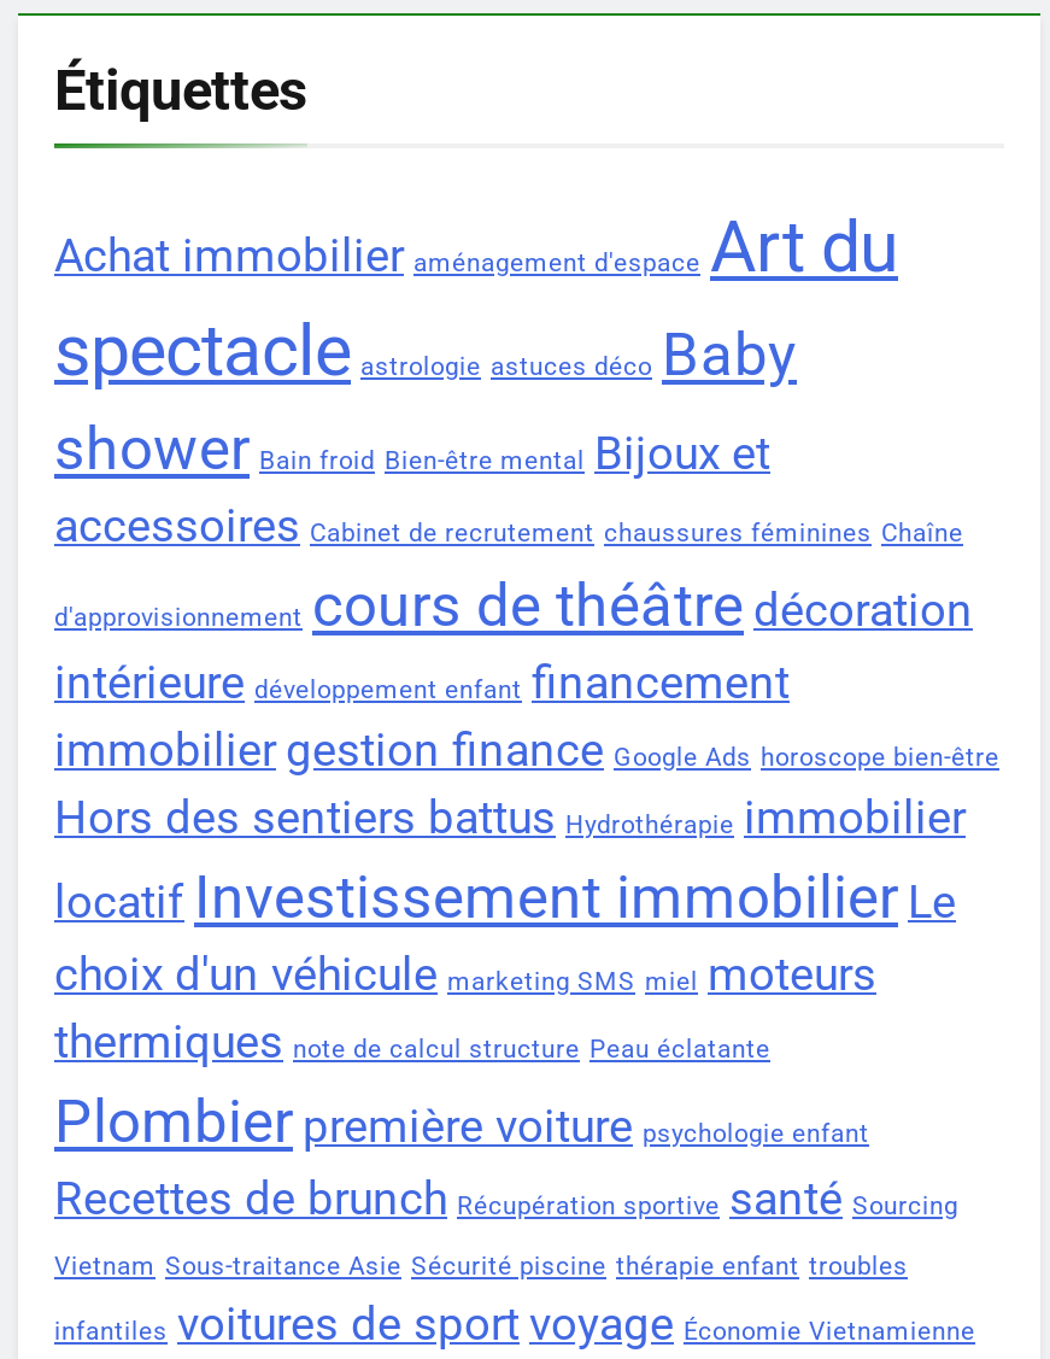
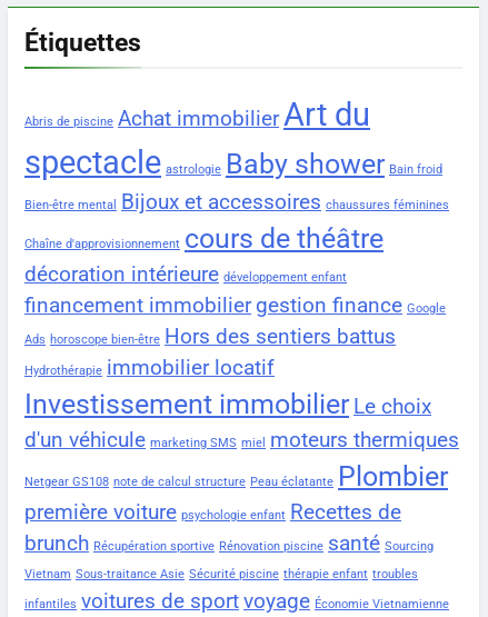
[54,206,999,1227] Achat immobilier aménagement d'espace Art du | spectacle astrologie astuces déco Baby | shower Bain froid Bien-être mental Bijoux et | accessoires Cabinet de recrutement chaussures féminines Chaîne | d'approvisionnement cours de théâtre décoration | intérieure développement enfant financement | immobilier gestion finance Google Ads horoscope bien-être | Hors des sentiers battus Hydrothérapie immobilier | locatif Investissement immobilier Le | choix d'un véhicule marketing SMS miel moteurs | thermiques note de calcul structure Peau éclatante | Plombier première voiture psychologie enfant | Recettes de brunch Récupération sportive santé Sourcing -> [24,96,459,556] Abris de piscine Achat immobilier Art du | spectacle astrologie Baby shower Bain froid | Bien-être mental Bijoux et accessoires chaussures féminines | Chaîne d'approvisionnement cours de théâtre | décoration intérieure développement enfant | financement immobilier gestion finance Google | Ads horoscope bien-être Hors des sentiers battus | Hydrothérapie immobilier locatif | Investissement immobilier Le choix | d'un véhicule marketing SMS miel moteurs thermiques | Netgear GS108 note de calcul structure Peau éclatante Plombier | première voiture psychologie enfant Recettes de | brunch Récupération sportive Rénovation piscine santé Sourcing

